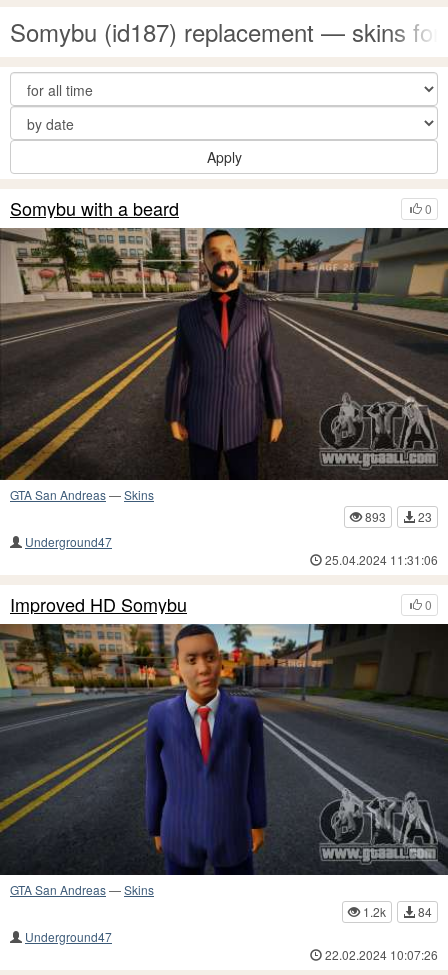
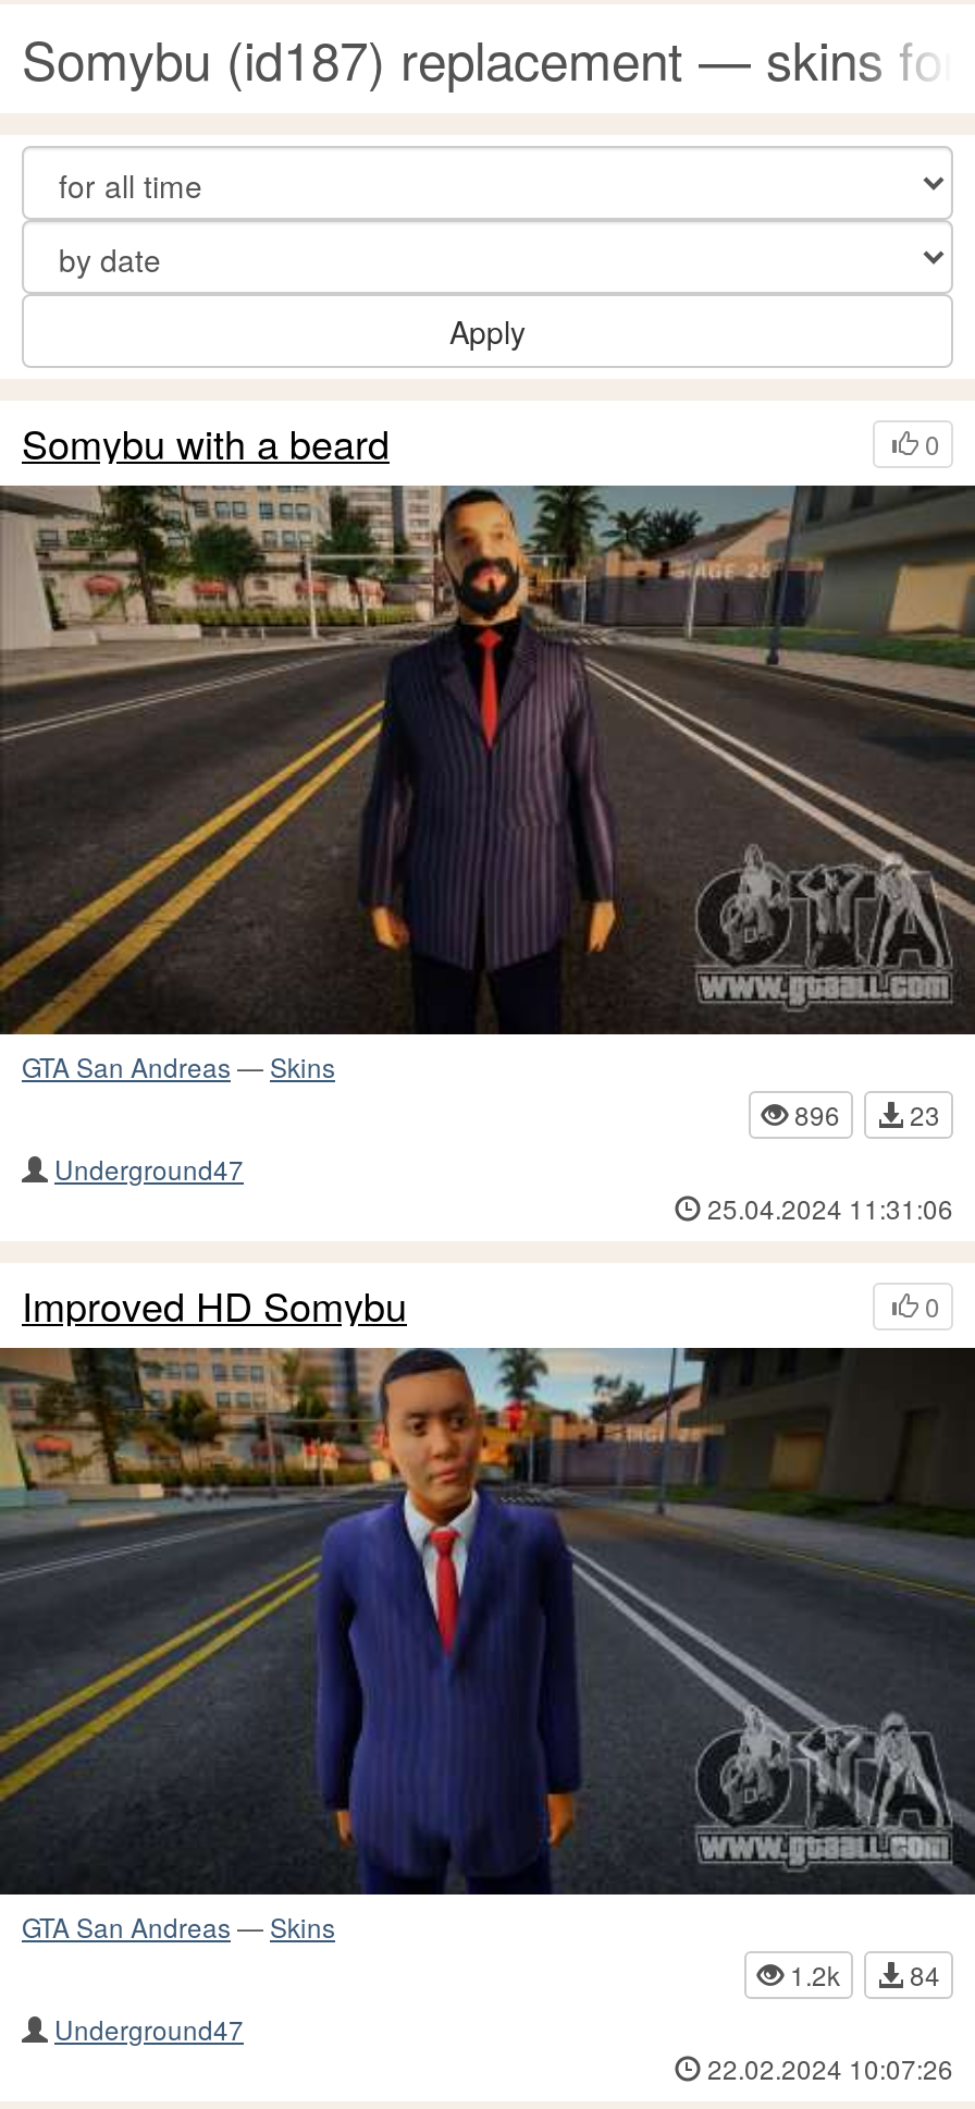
[365,508,432,525] 893 23 -> [794,1094,940,1131] 896 23

